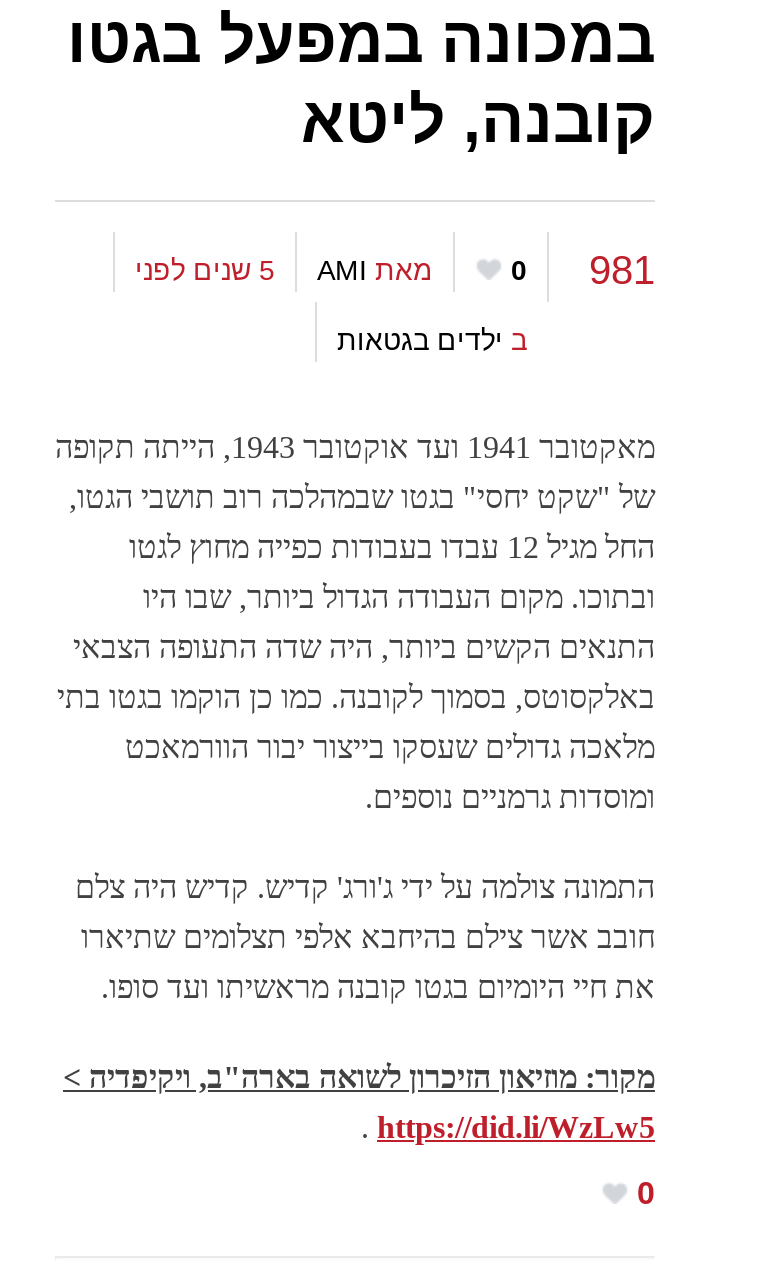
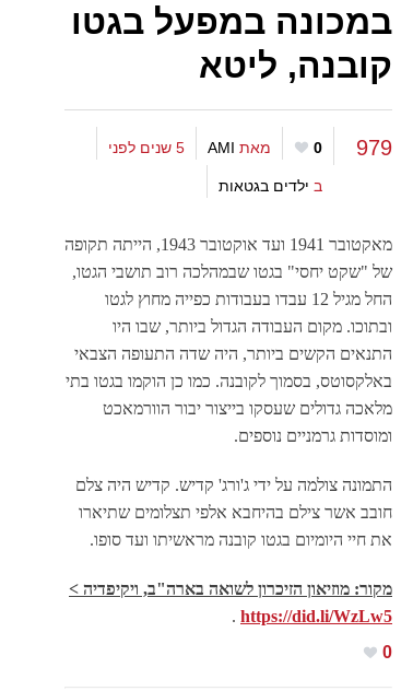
[511,248,655,292] 0 981 -> [314,136,392,160] 0 979

